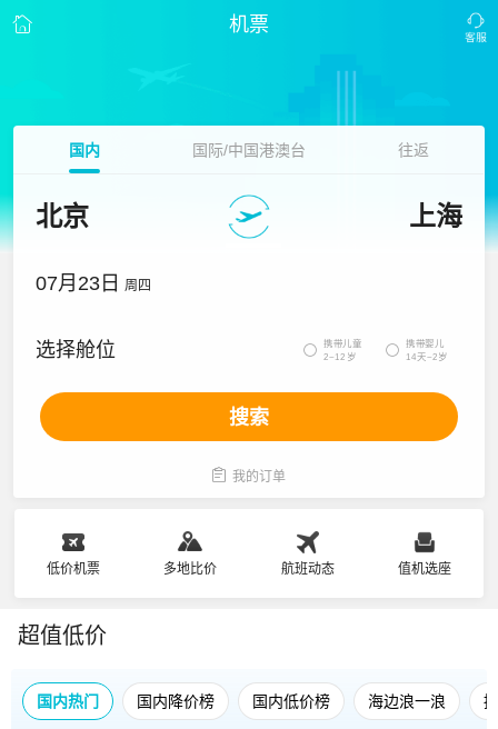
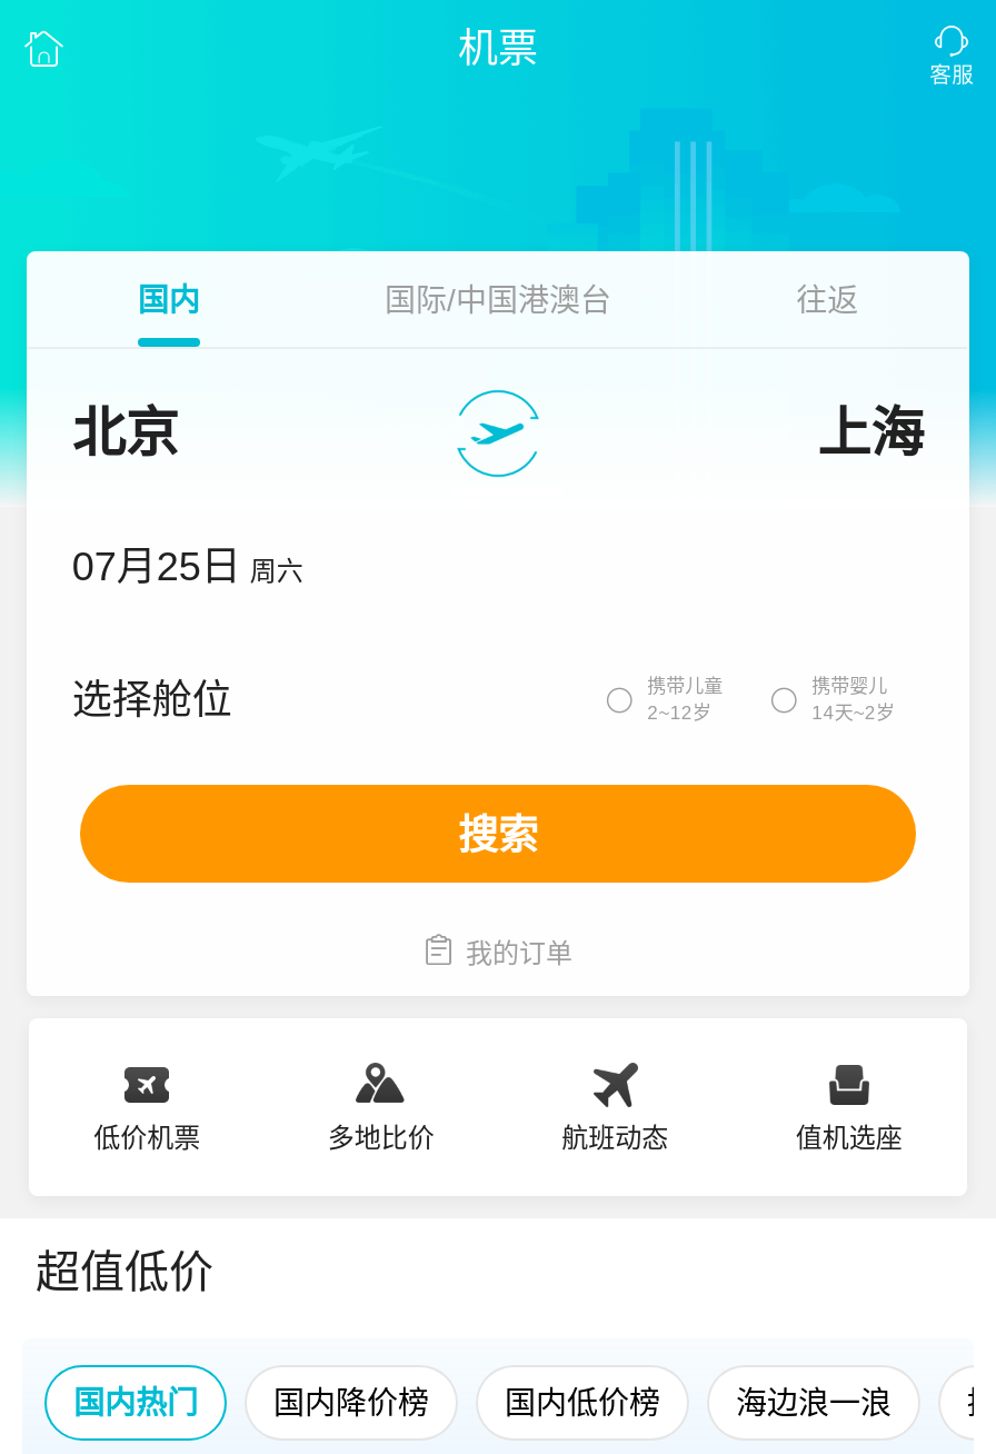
[36,272,152,294] 07月23日 周四 -> [72,545,303,589] 07月25日 周六

